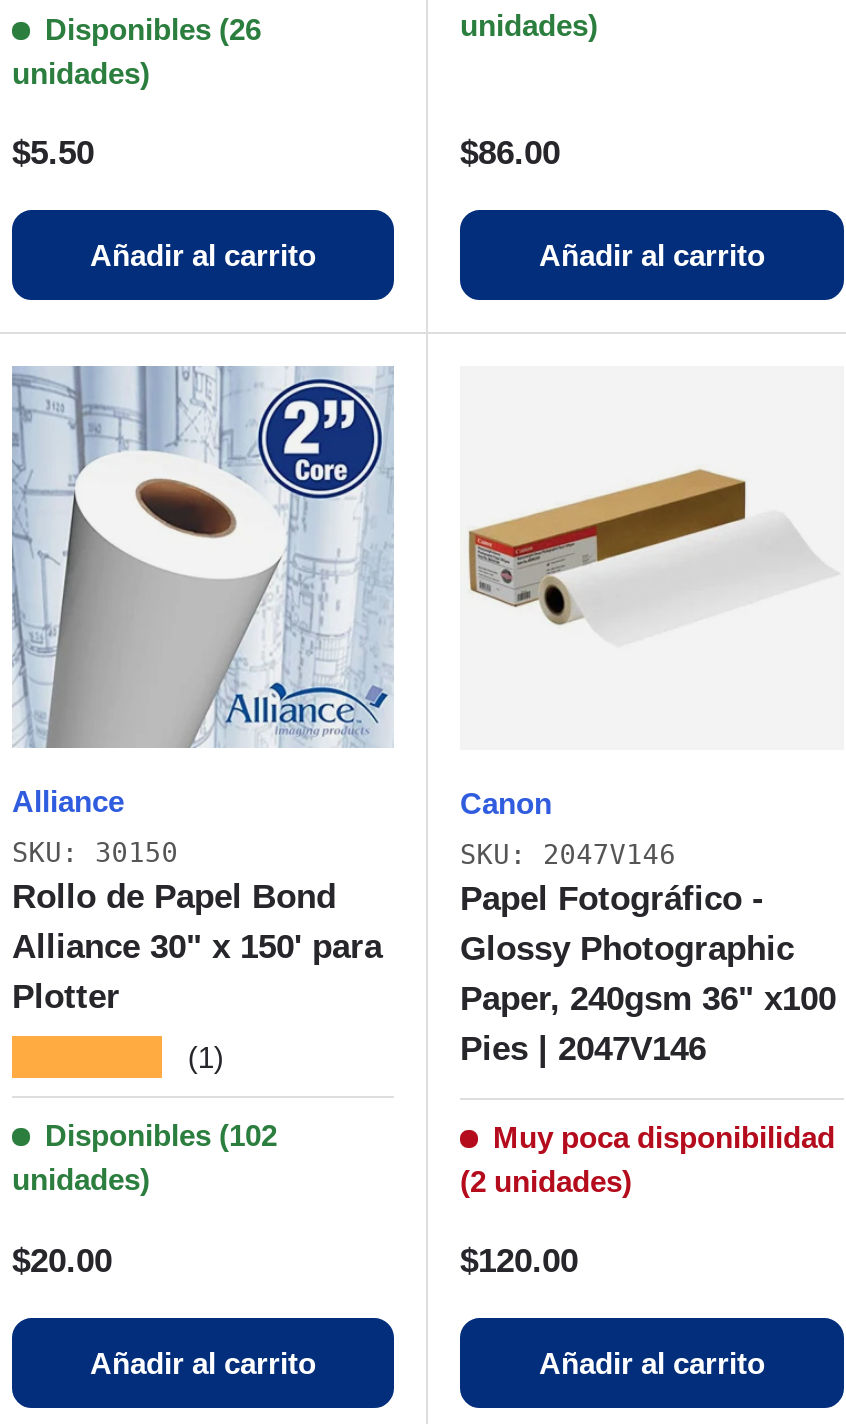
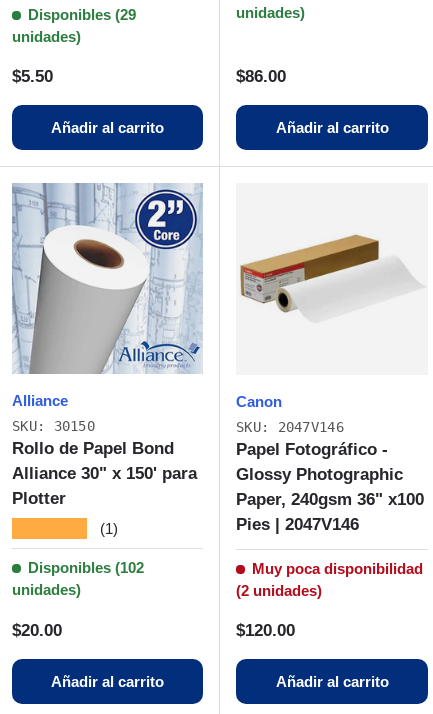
[45,11,261,45] Disponibles (26 -> [28,5,136,22] Disponibles (29

